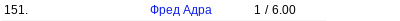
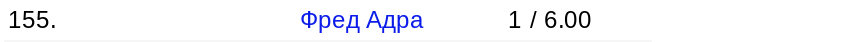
[4,3,28,17] 151. -> [8,6,56,34] 155.

